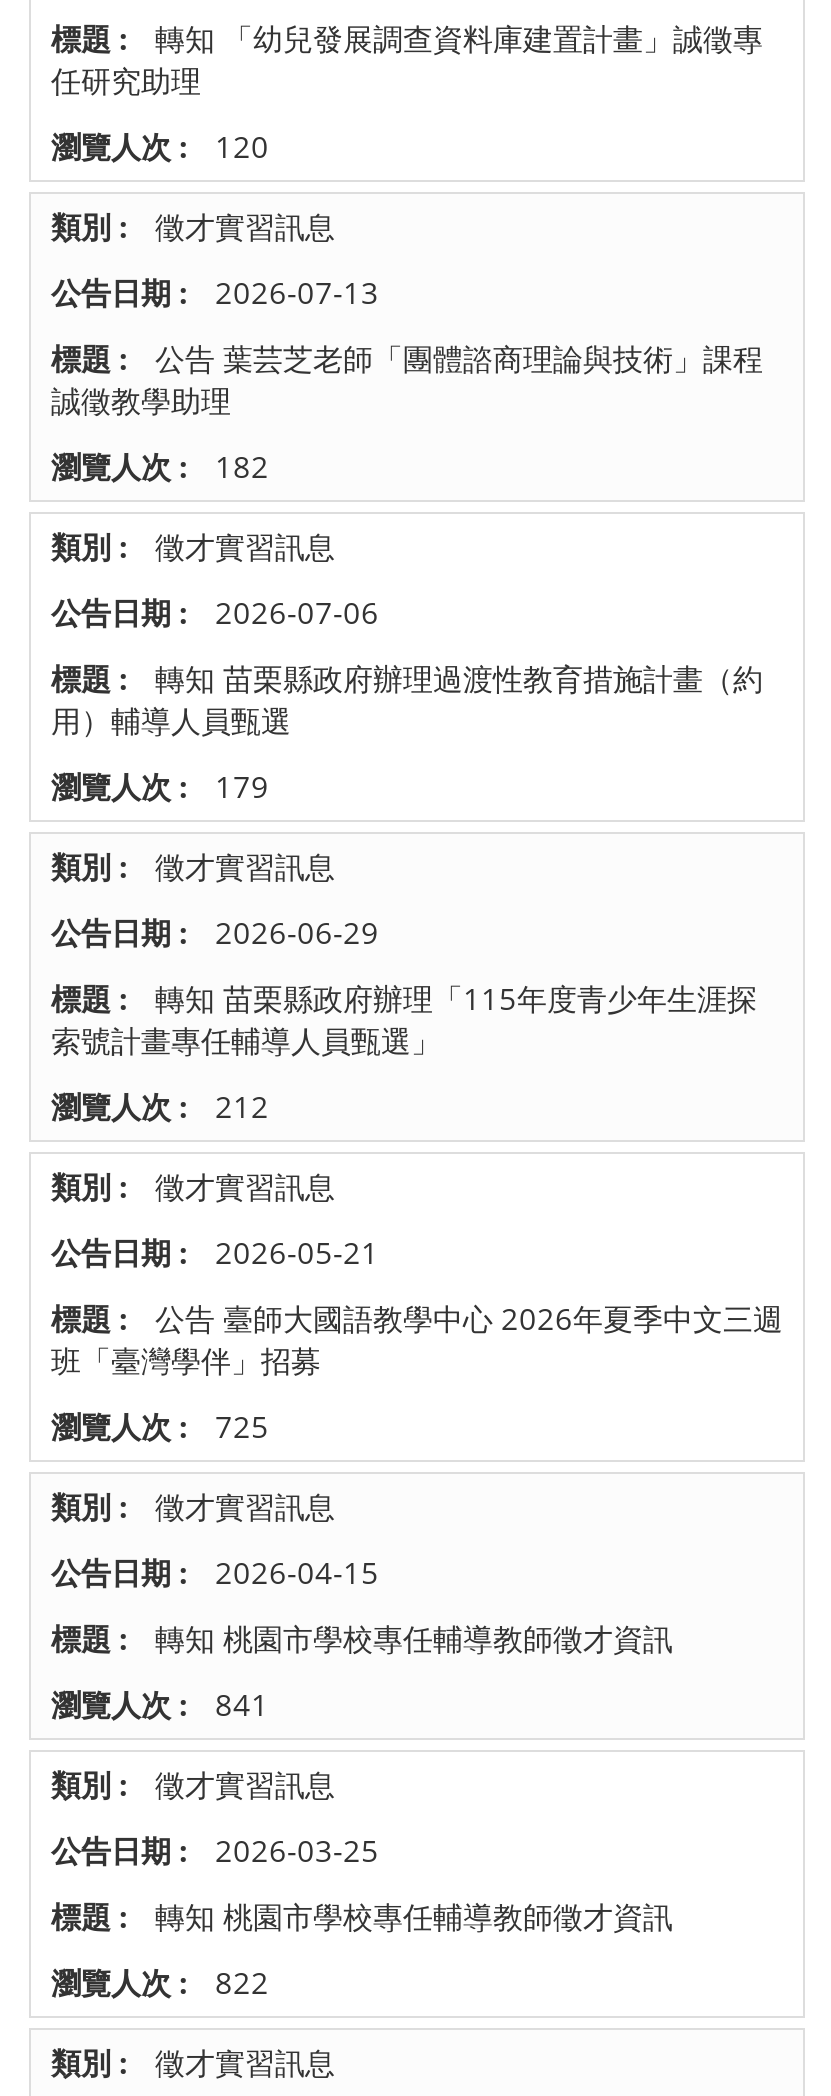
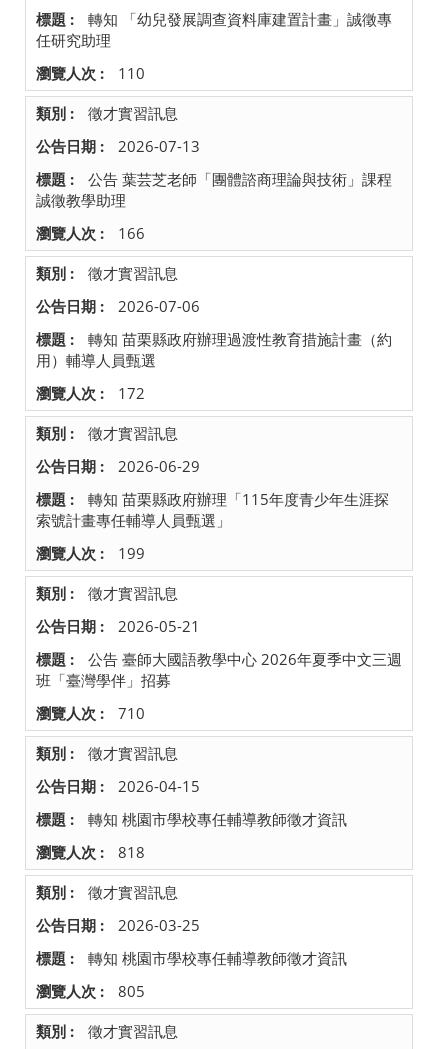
[215,126,269,166] 120 -> [118,63,145,83] 110
[215,446,269,486] 182 -> [118,223,145,243] 166
[215,766,269,806] 179 -> [118,383,145,403] 172
[215,1086,269,1126] 212 -> [118,543,145,563] 199
[215,1406,269,1446] 725 -> [118,703,145,723] 710
[215,1684,269,1724] 841 -> [118,842,145,862] 818
[215,1962,269,2002] 822 -> [118,981,145,1001] 805

